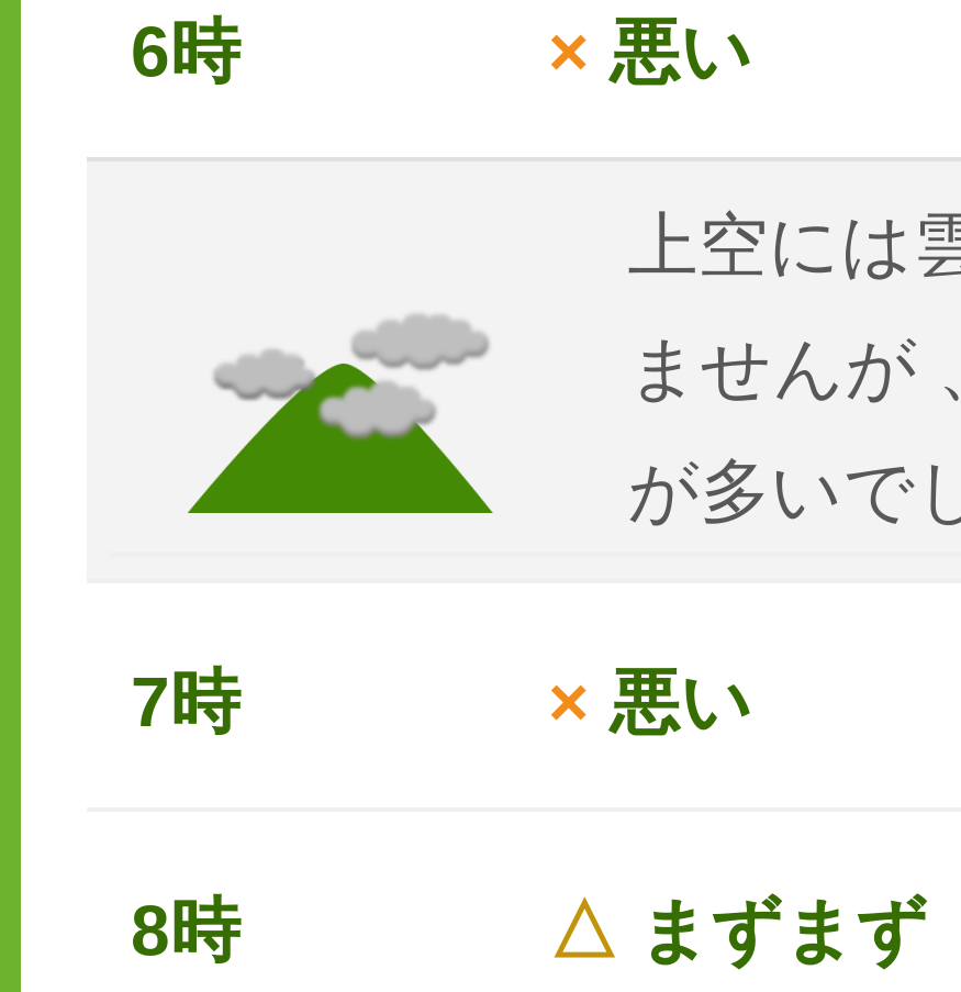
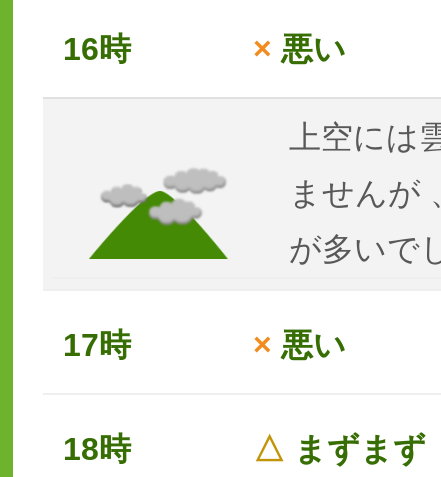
[131,12,241,91] 6時 -> [63,31,131,67] 16時
[131,662,241,742] 7時 -> [63,327,131,363] 17時
[131,891,241,970] 8時 -> [63,431,131,467] 18時

